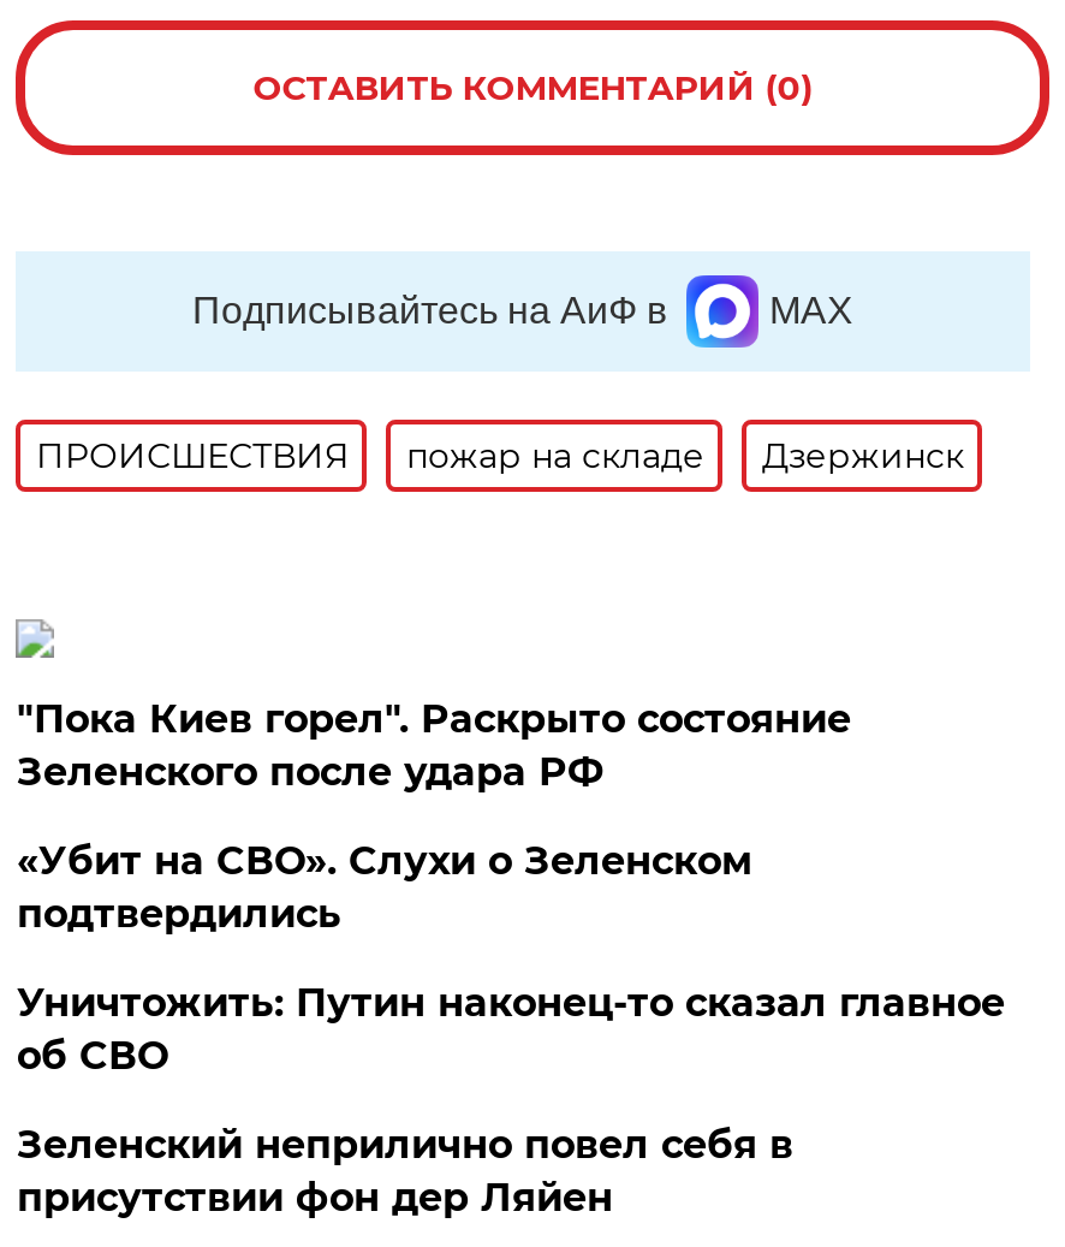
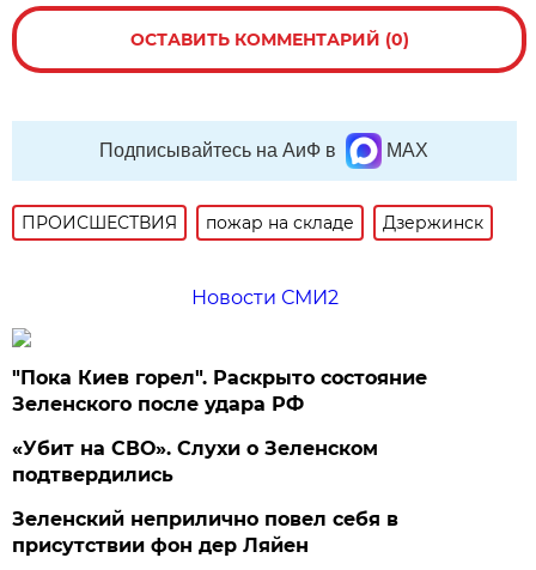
none -> [191,286,338,309] Новости СМИ2
moved [17,696,851,937] -> [12,366,428,486]: "Пока Киев горел". Раскрыто состояние | Зеленского после удара РФ | «Убит на СВО». Слухи о Зеленском | подтвердились
[17,980,1005,1079] Уничтожить: Путин наконец-то сказал главное | об СВО -> none

